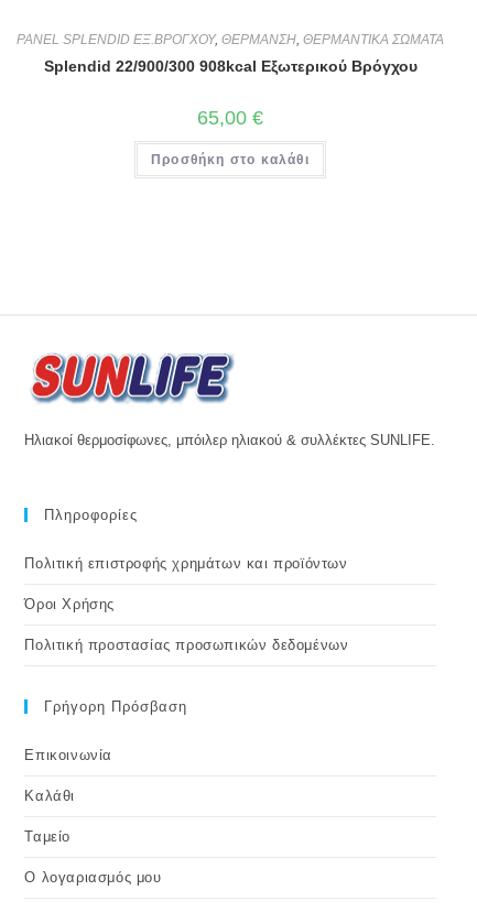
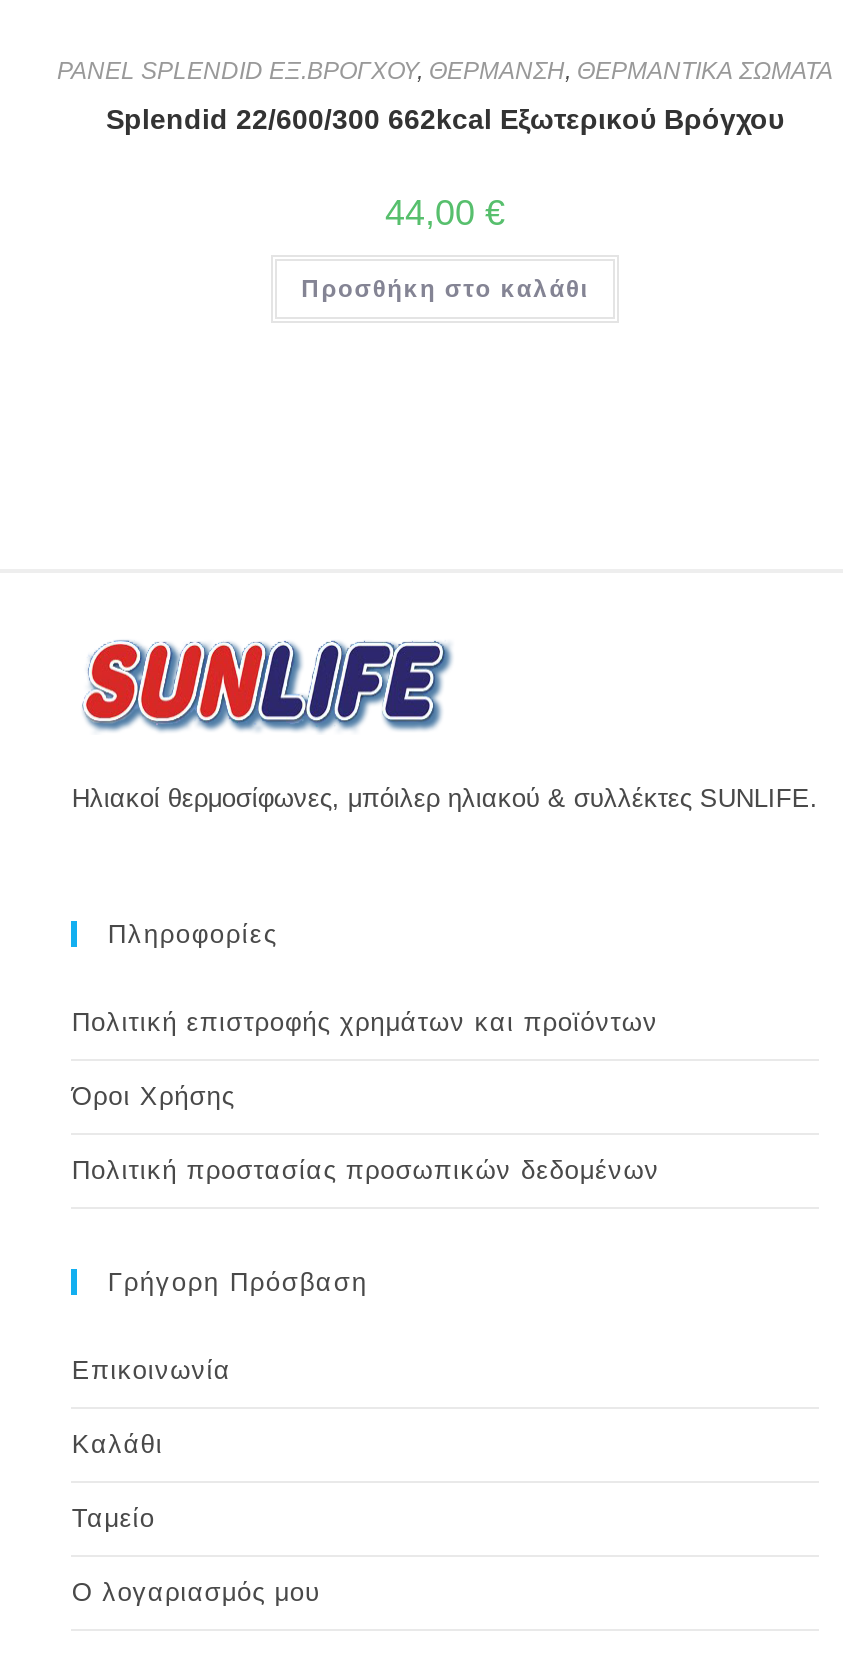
[44,58,417,75] Splendid 22/900/300 908kcal Εξωτερικού Βρόγχου -> [106,104,784,136] Splendid 22/600/300 662kcal Εξωτερικού Βρόγχου
[197,107,263,129] 65,00 € -> [385,194,505,234] 44,00 €

